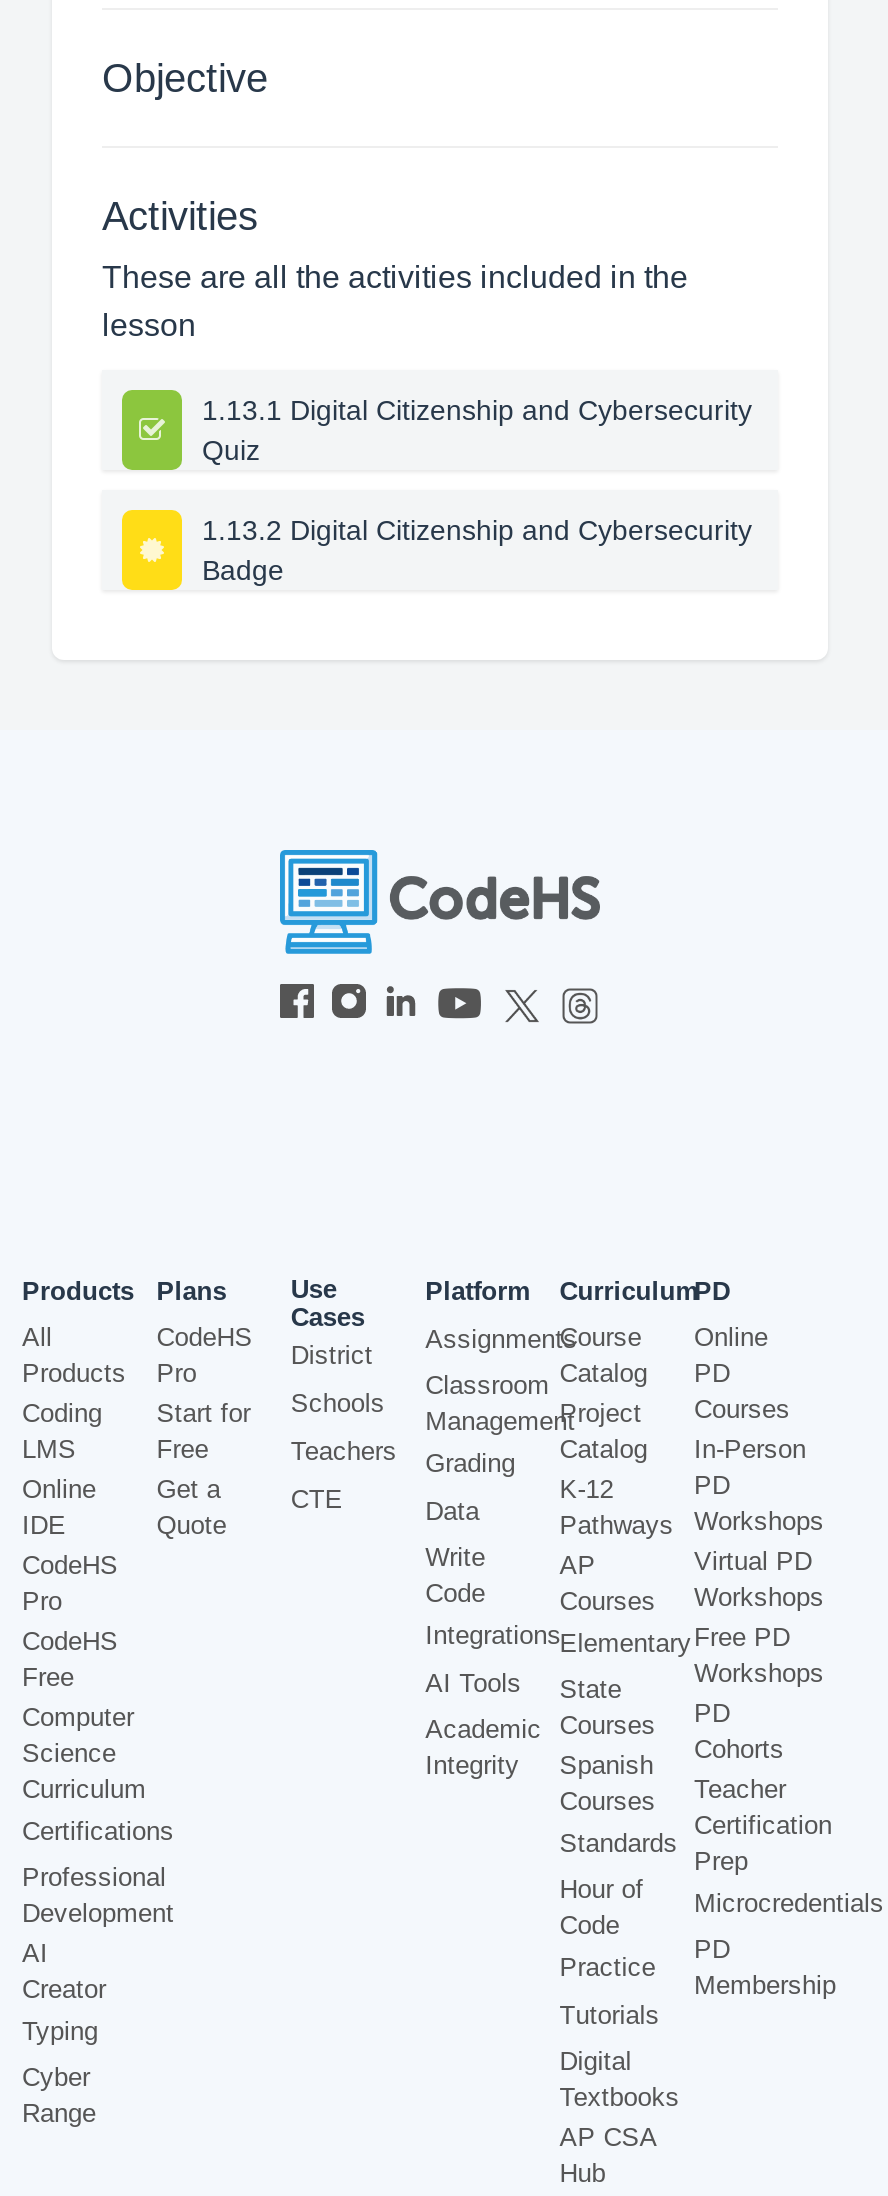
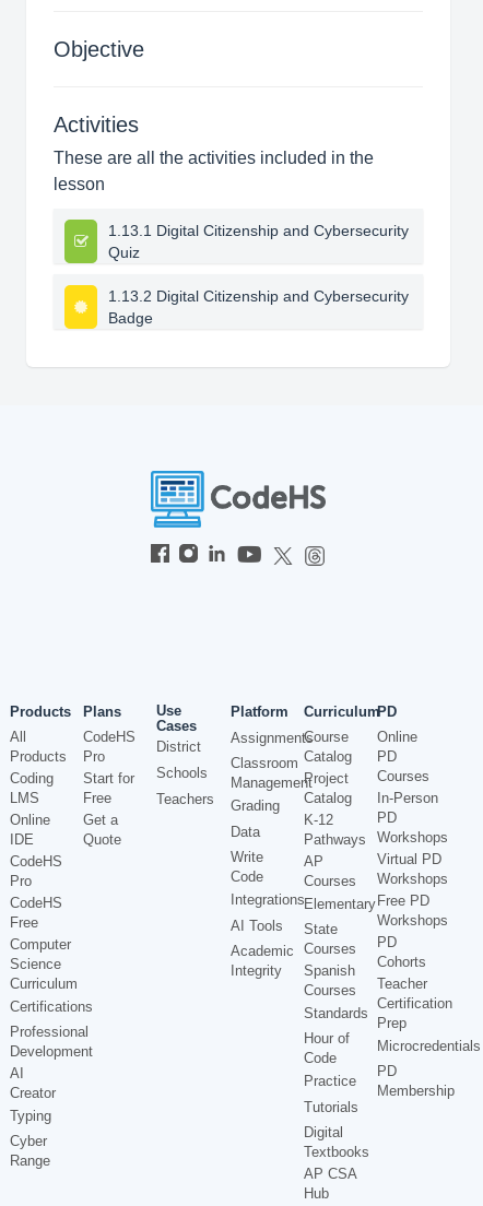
[291,1483,343,1513] CTE -> none

